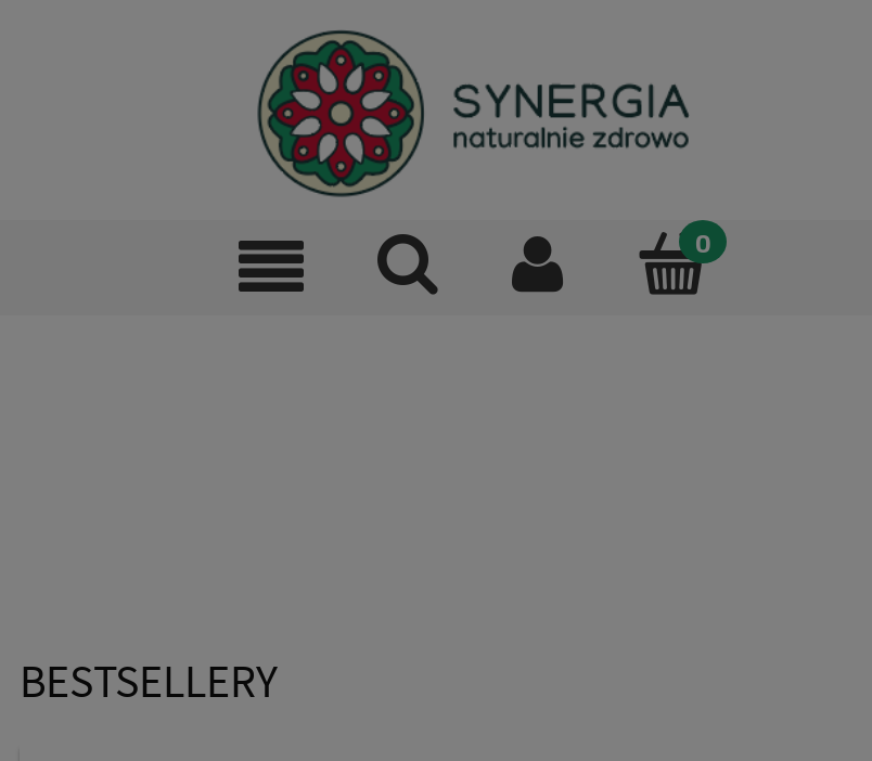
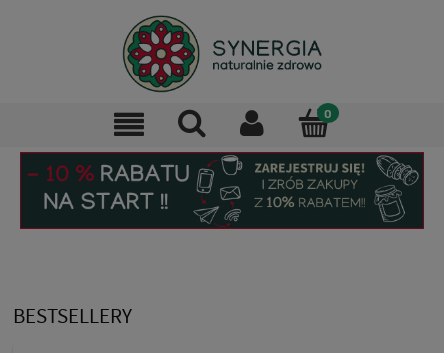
none -> [19,151,425,230] [image]

